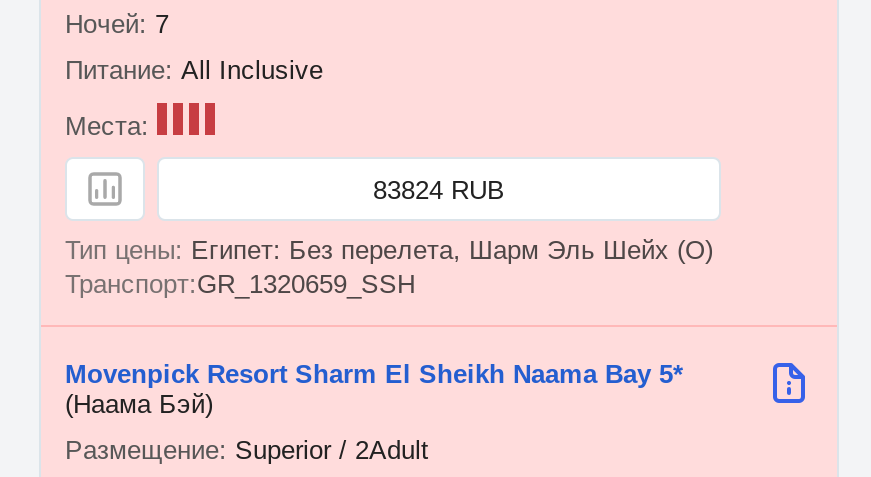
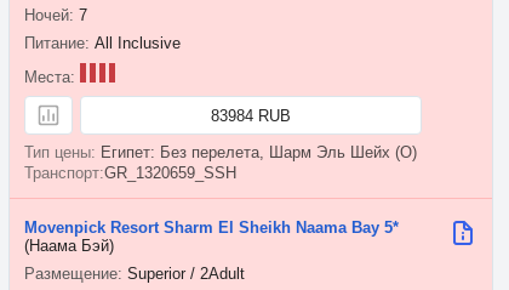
[373,174,505,204] 83824 RUB -> [211,106,291,124] 83984 RUB

